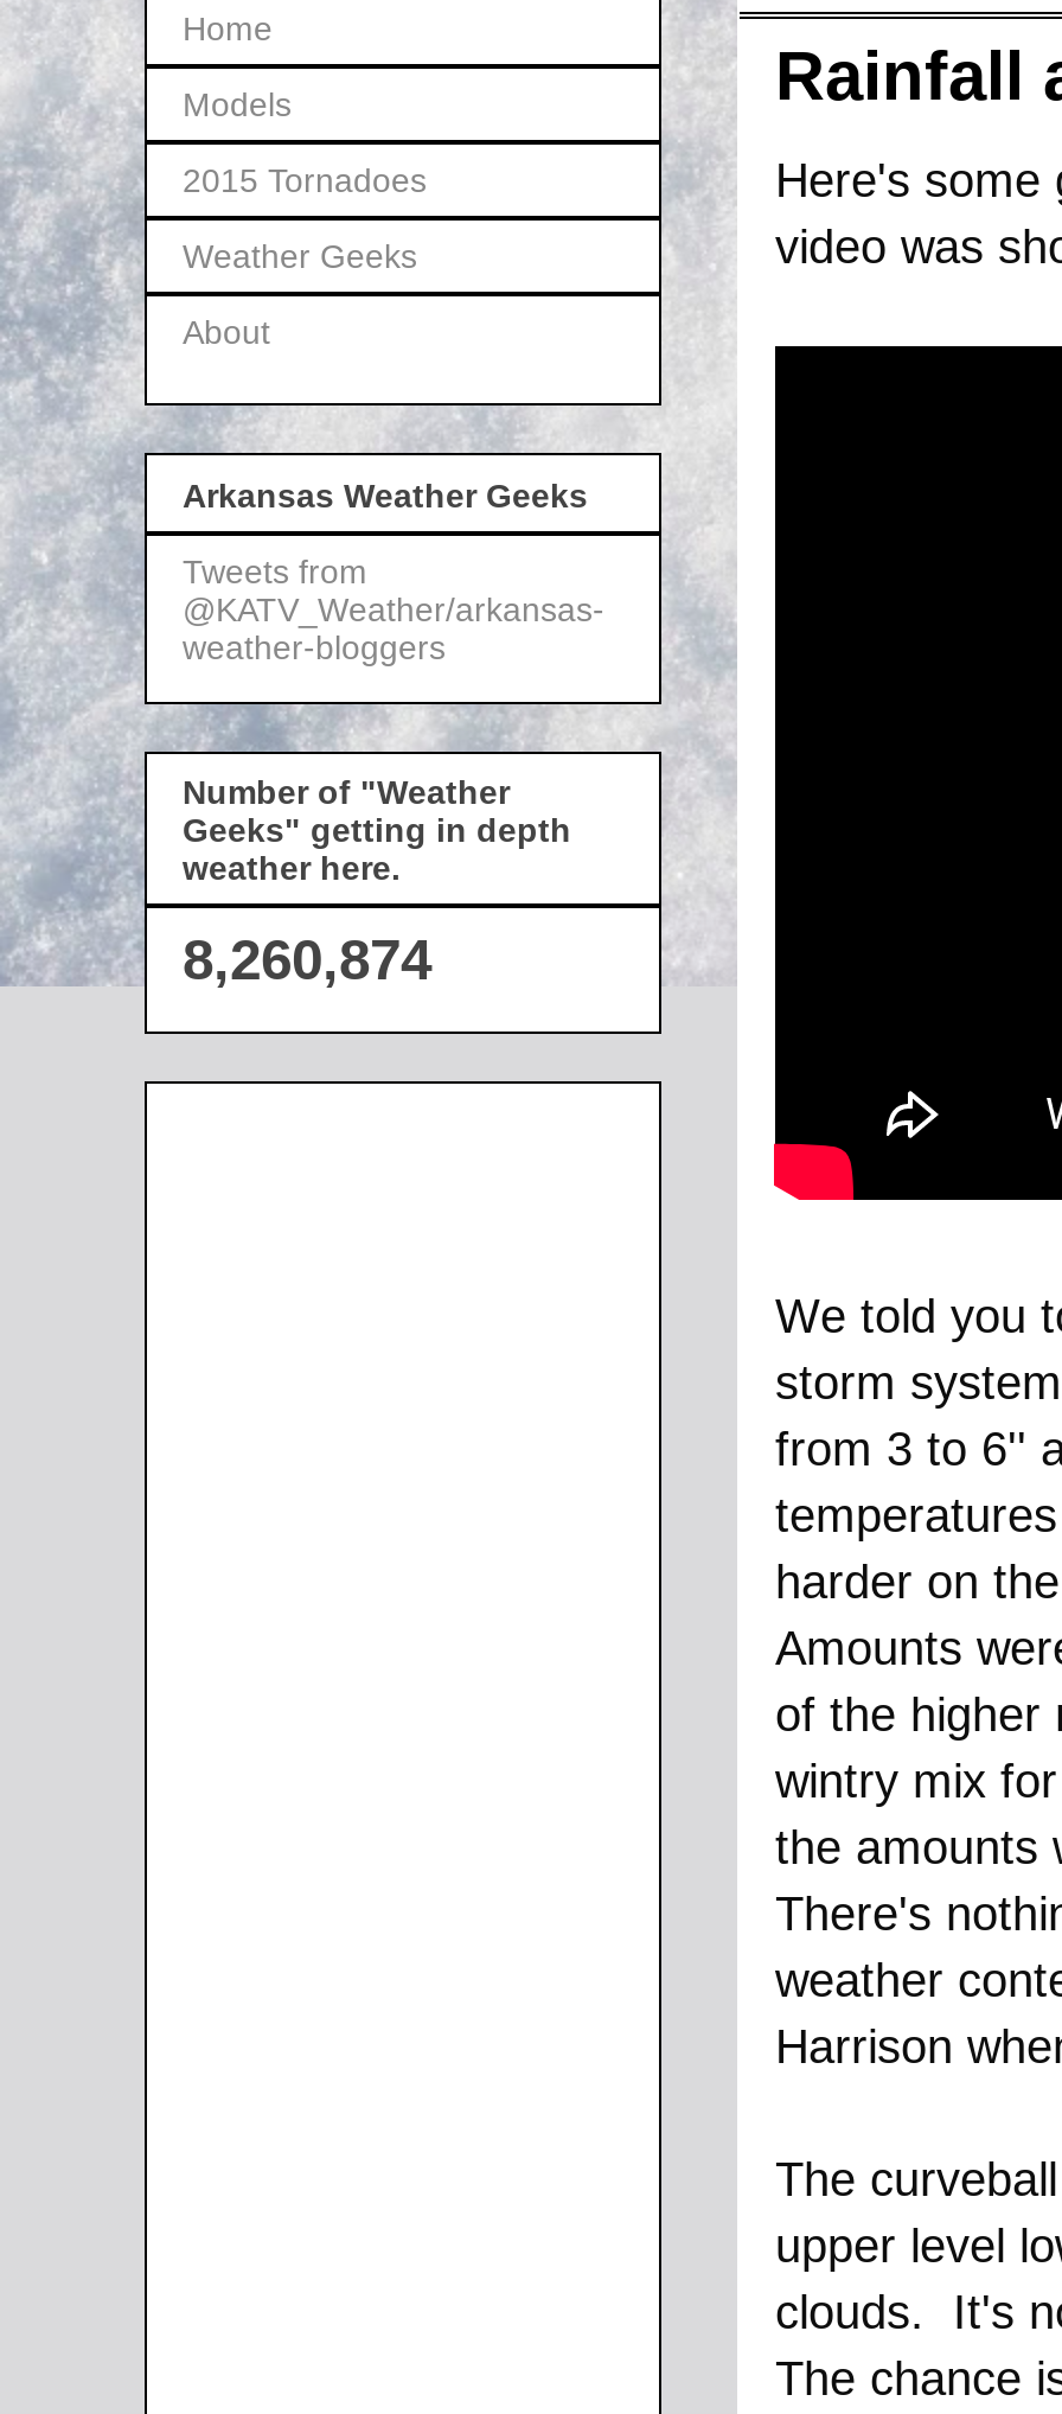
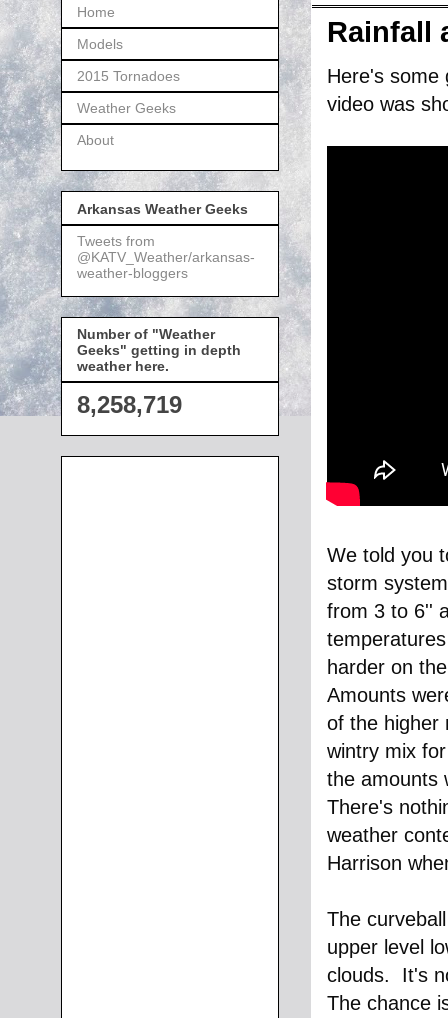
[183,928,431,992] 8,260,874 -> [77,391,182,418] 8,258,719

